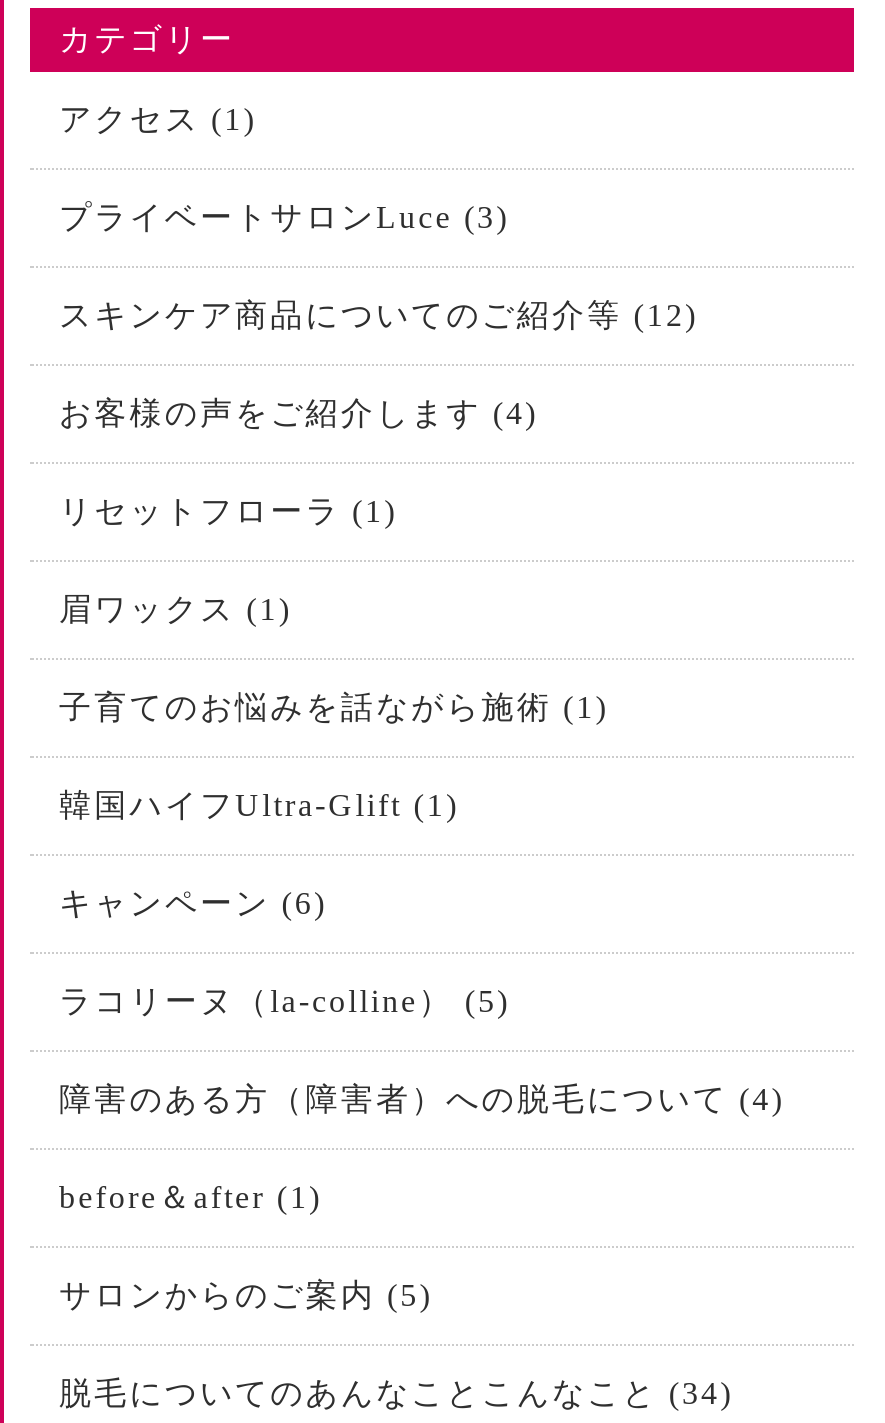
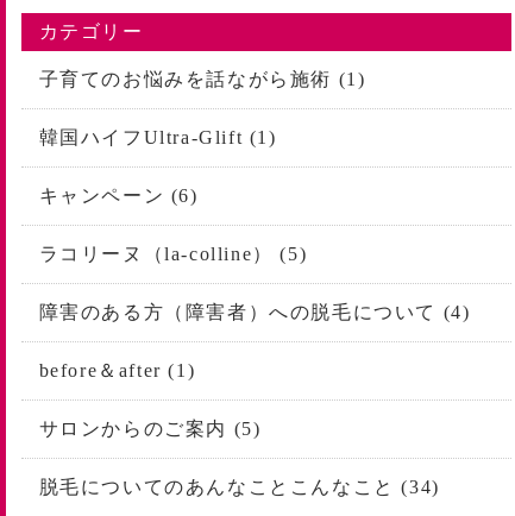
[59,103,698,627] アクセス (1) | プライベートサロンLuce (3) | スキンケア商品についてのご紹介等 (12) | お客様の声をご紹介します (4) | リセットフローラ (1) | 眉ワックス (1) -> none

